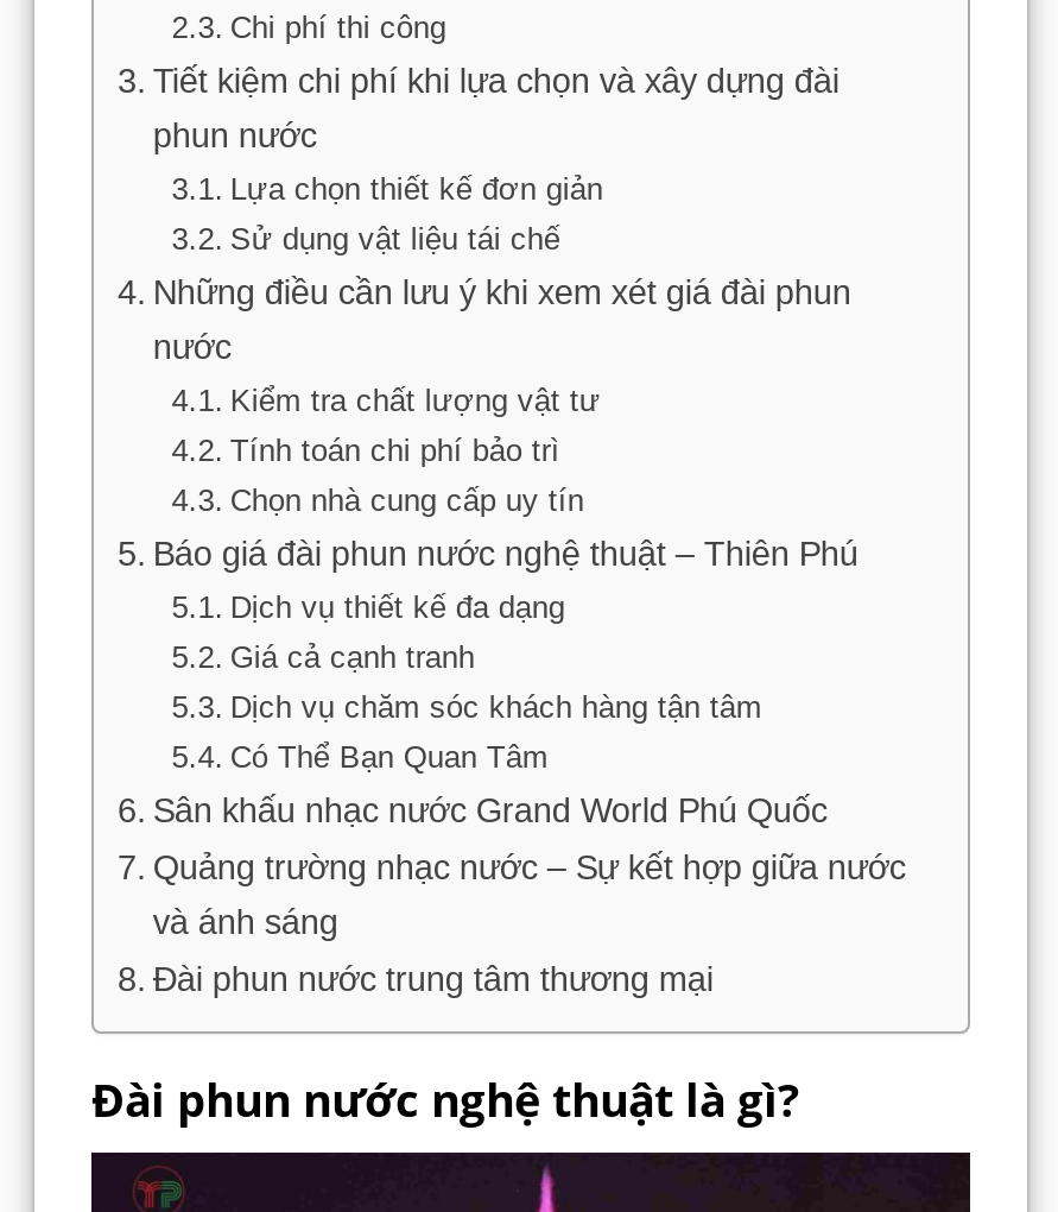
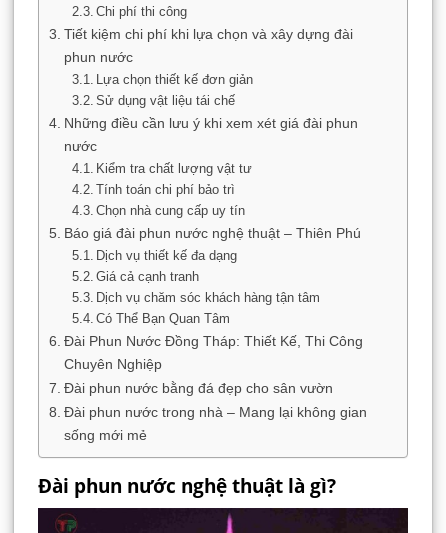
[153,792,827,830] Sân khấu nhạc nước Grand World Phú Quốc -> [64,333,363,372] Đài Phun Nước Đồng Tháp: Thiết Kế, Thi Công | Chuyên Nghiệp
[153,849,906,942] Quảng trường nhạc nước – Sự kết hợp giữa nước | và ánh sáng -> [64,380,333,396] Đài phun nước bằng đá đẹp cho sân vườn
[153,961,713,999] Đài phun nước trung tâm thương mại -> [64,404,367,443] Đài phun nước trong nhà – Mang lại không gian | sống mới mẻ

